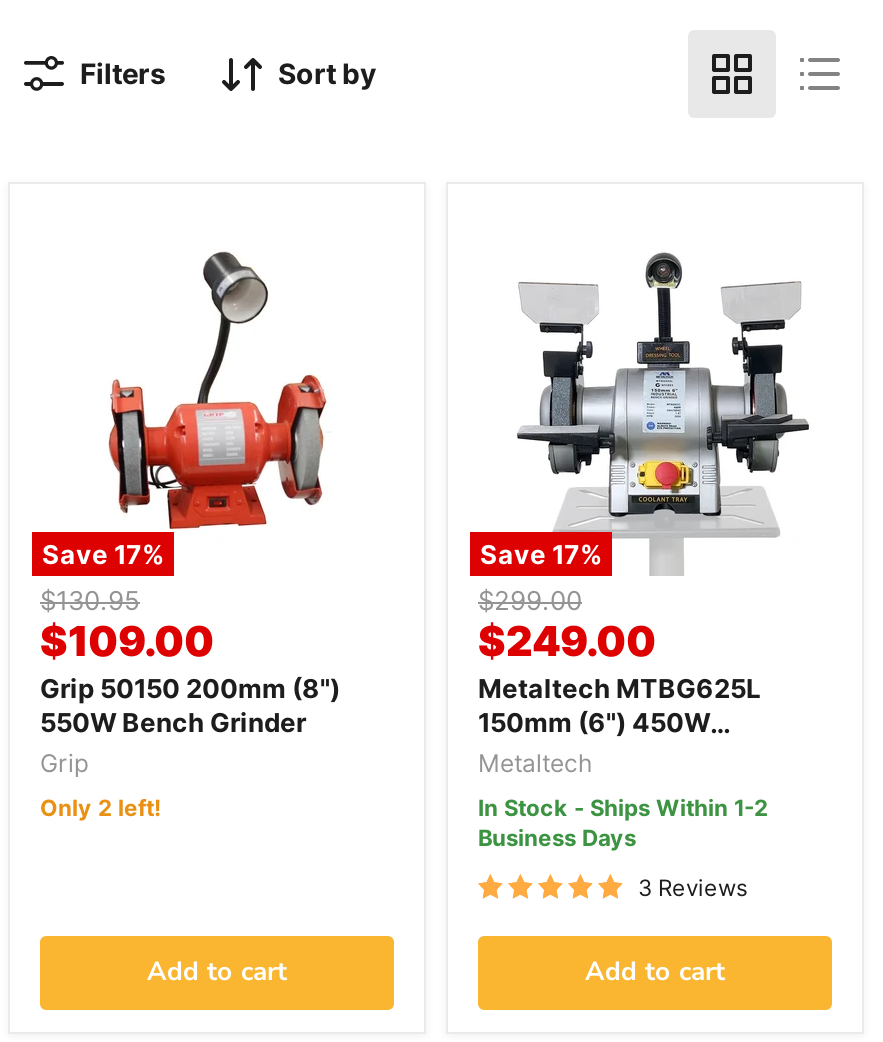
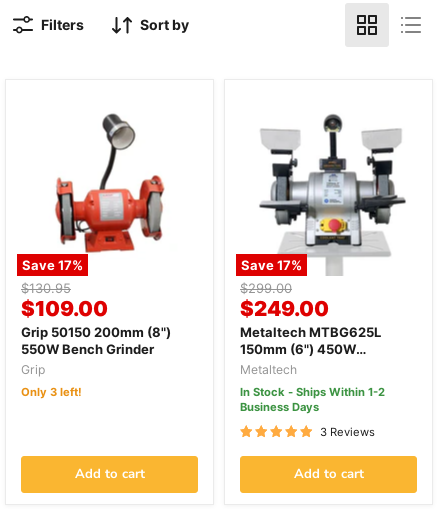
[40,794,162,822] Only 2 left! -> [21,385,82,399] Only 3 left!

